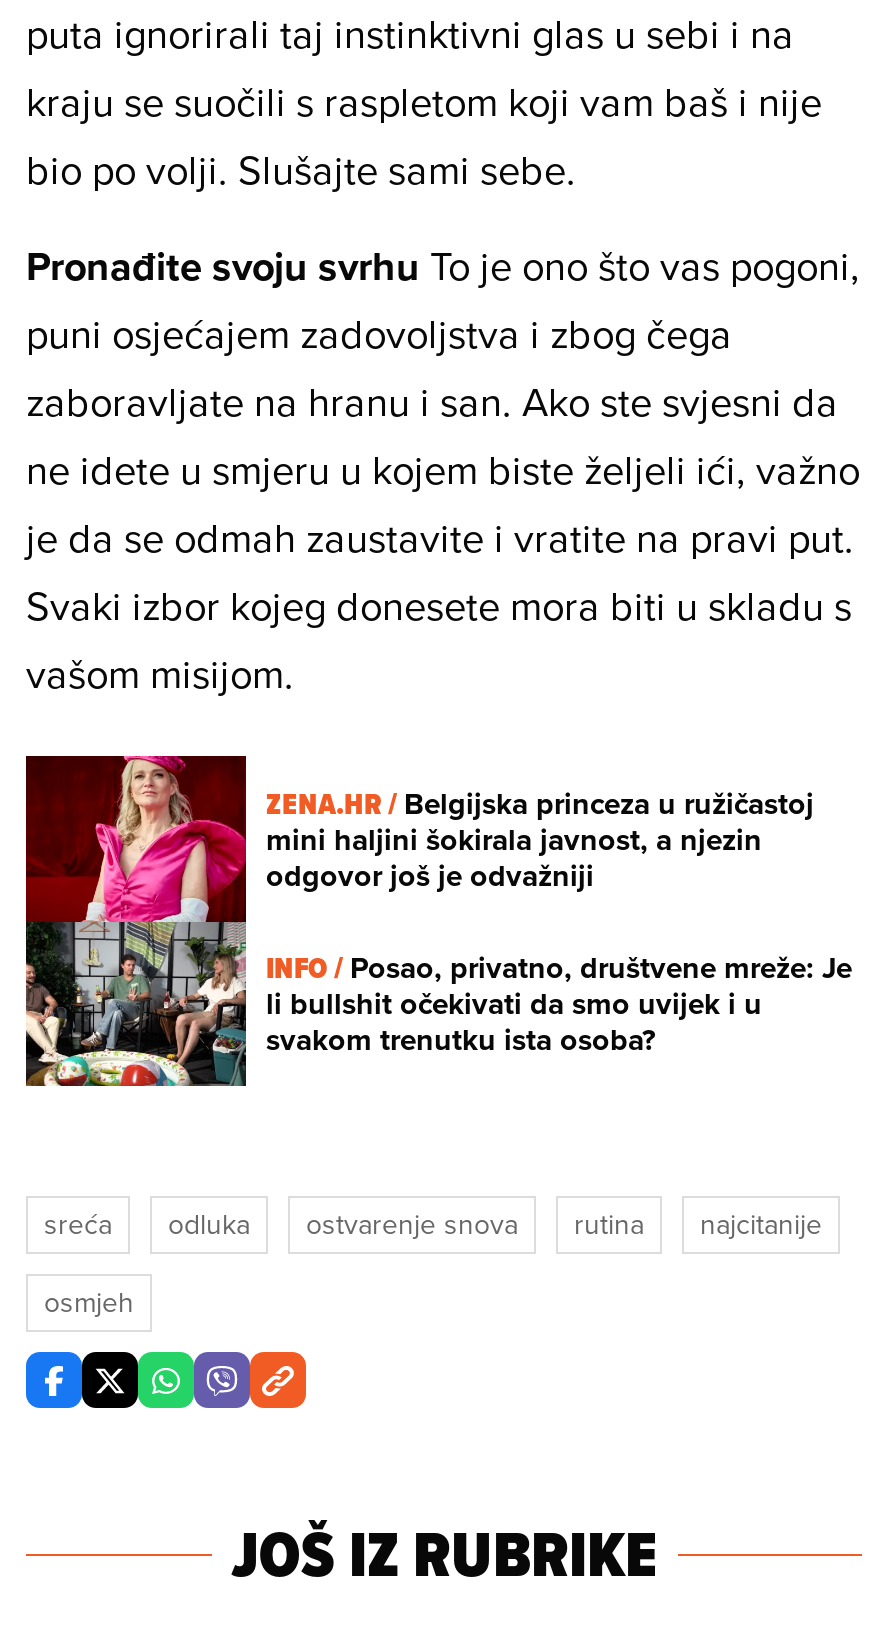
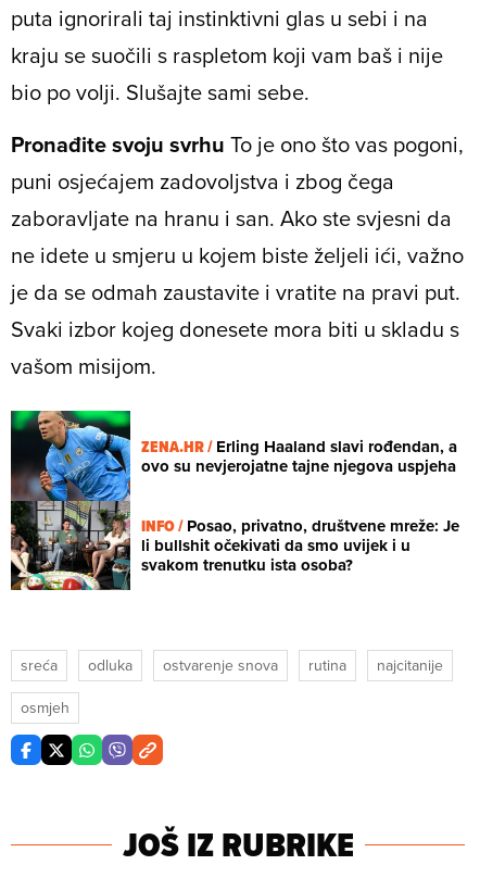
[26,754,814,924] [image] | ZENA.HR / Belgijska princeza u ružičastoj | mini haljini šokirala javnost, a njezin | odgovor još je odvažniji -> [11,410,457,502] [image] | ZENA.HR / Erling Haaland slavi rođendan, a | ovo su nevjerojatne tajne njegova uspjeha

